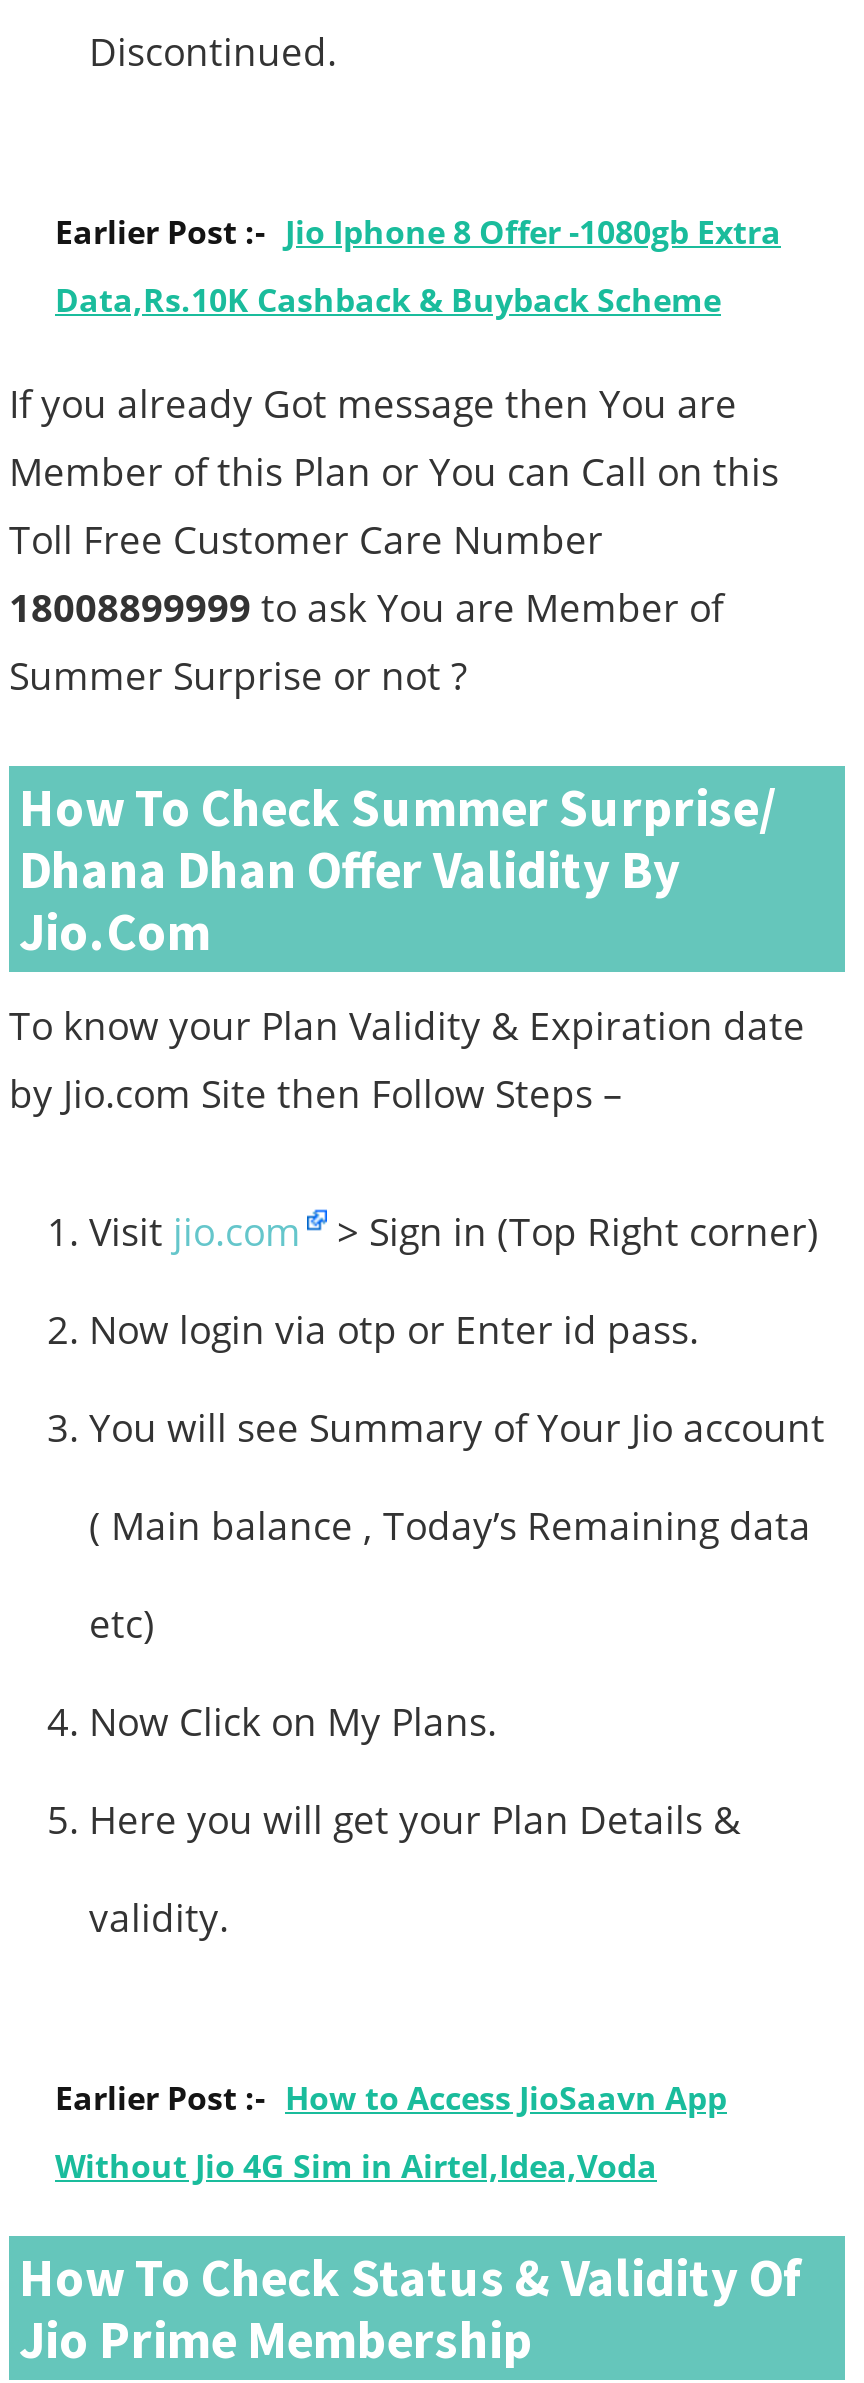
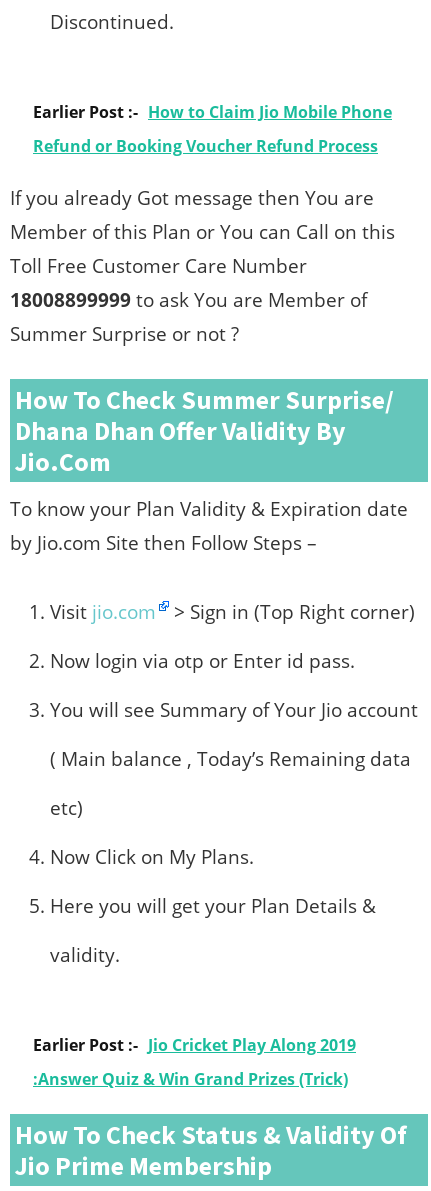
[55,210,781,254] Earlier Post :- Jio Iphone 8 Offer -1080gb Extra -> [33,101,392,123] Earlier Post :- How to Claim Jio Mobile Phone
[55,278,721,322] Data,Rs.10K Cashback & Buyback Scheme -> [33,135,378,157] Refund or Booking Voucher Refund Process
[55,2076,727,2120] Earlier Post :- How to Access JioSaavn App -> [33,1034,356,1056] Earlier Post :- Jio Cricket Play Along 2019
[55,2144,657,2188] Without Jio 4G Sim in Airtel,Idea,Voda -> [33,1068,348,1090] :Answer Quiz & Win Grand Prizes (Trick)

